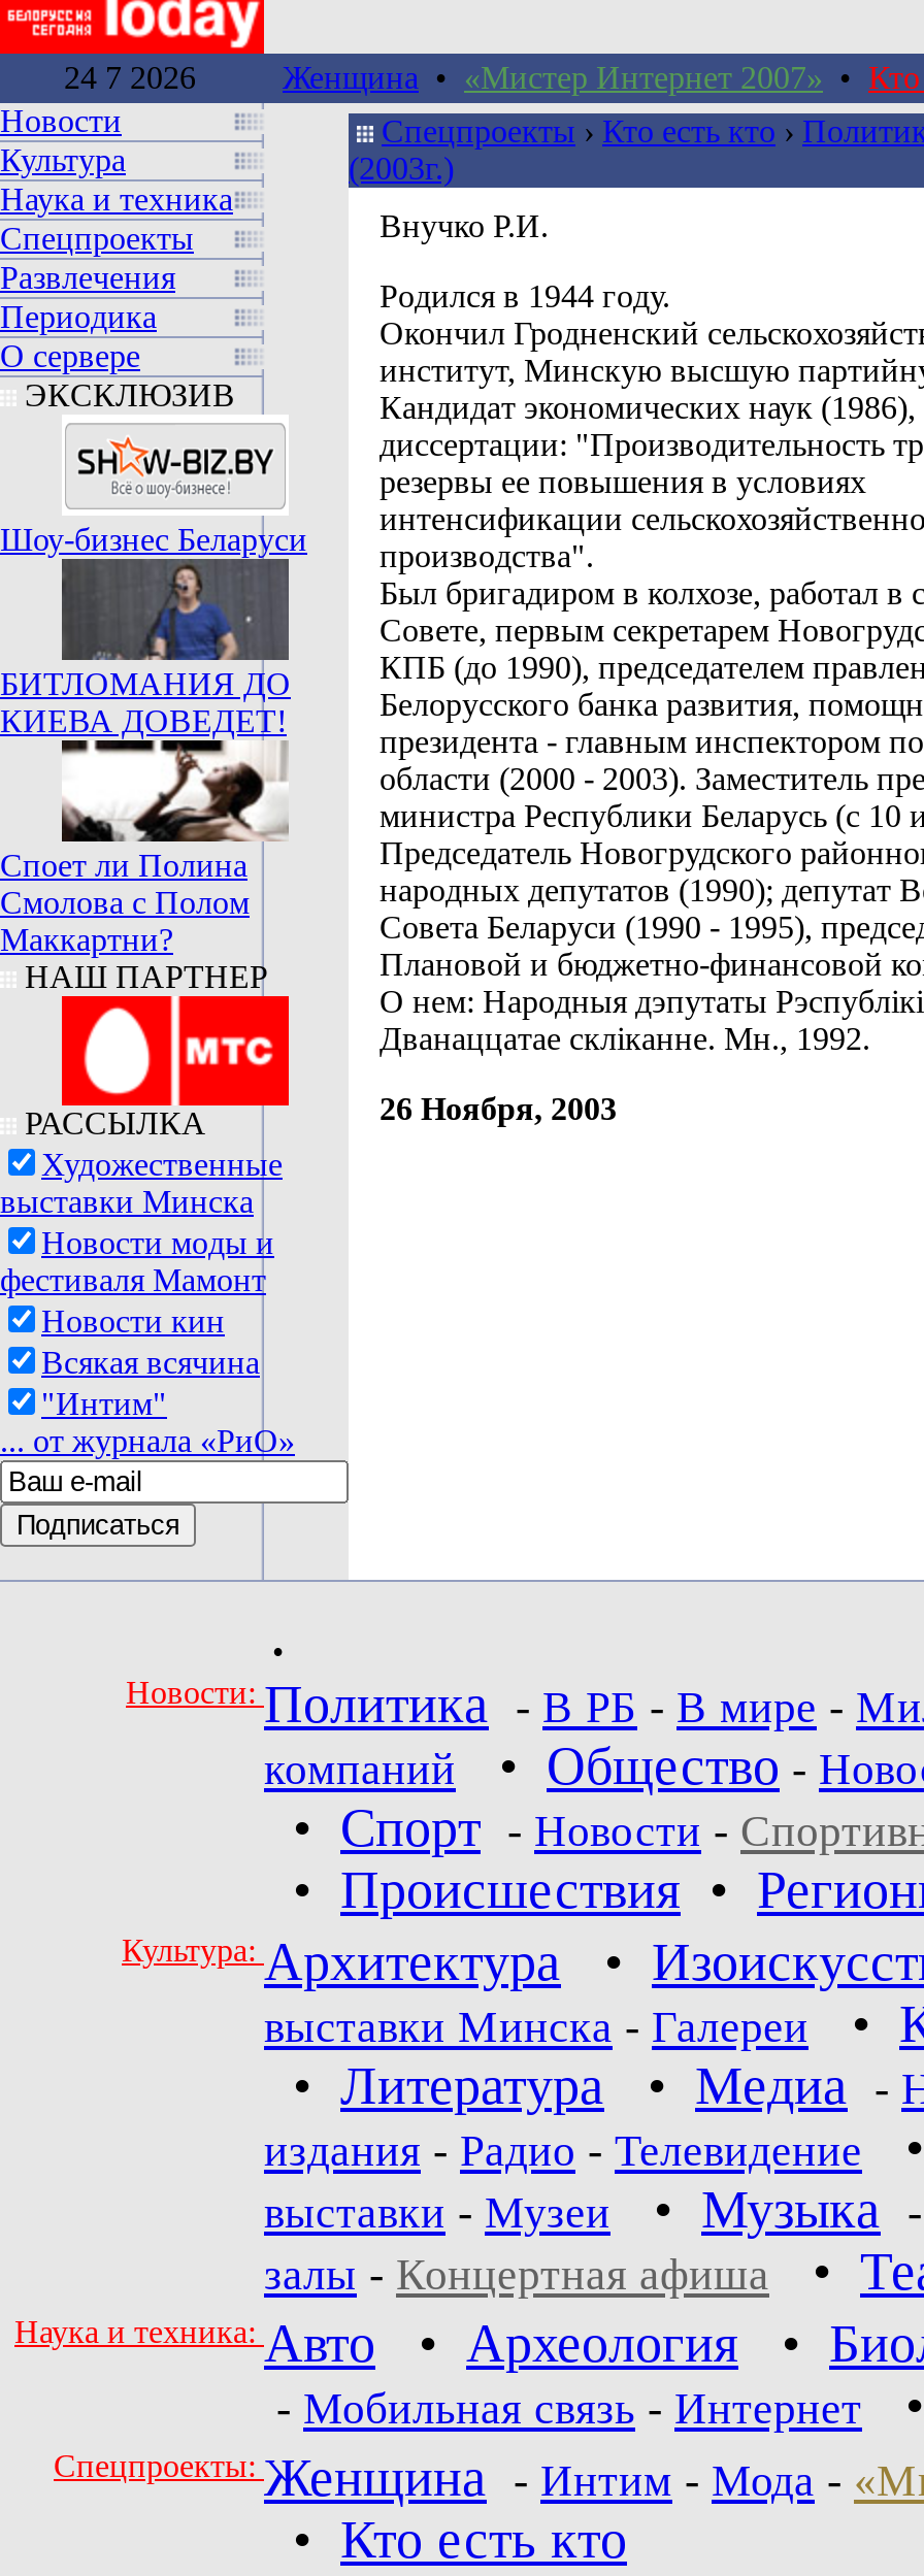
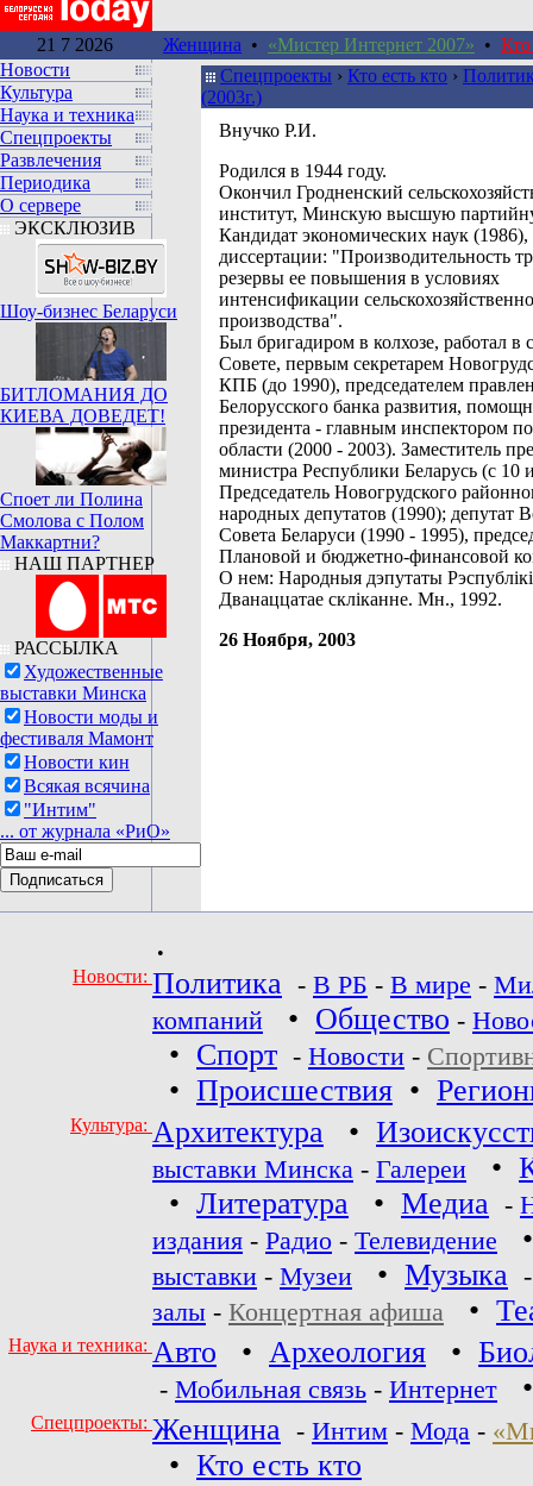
[64,60,196,95] 24 7 2026 -> [37,35,113,55] 21 7 2026

